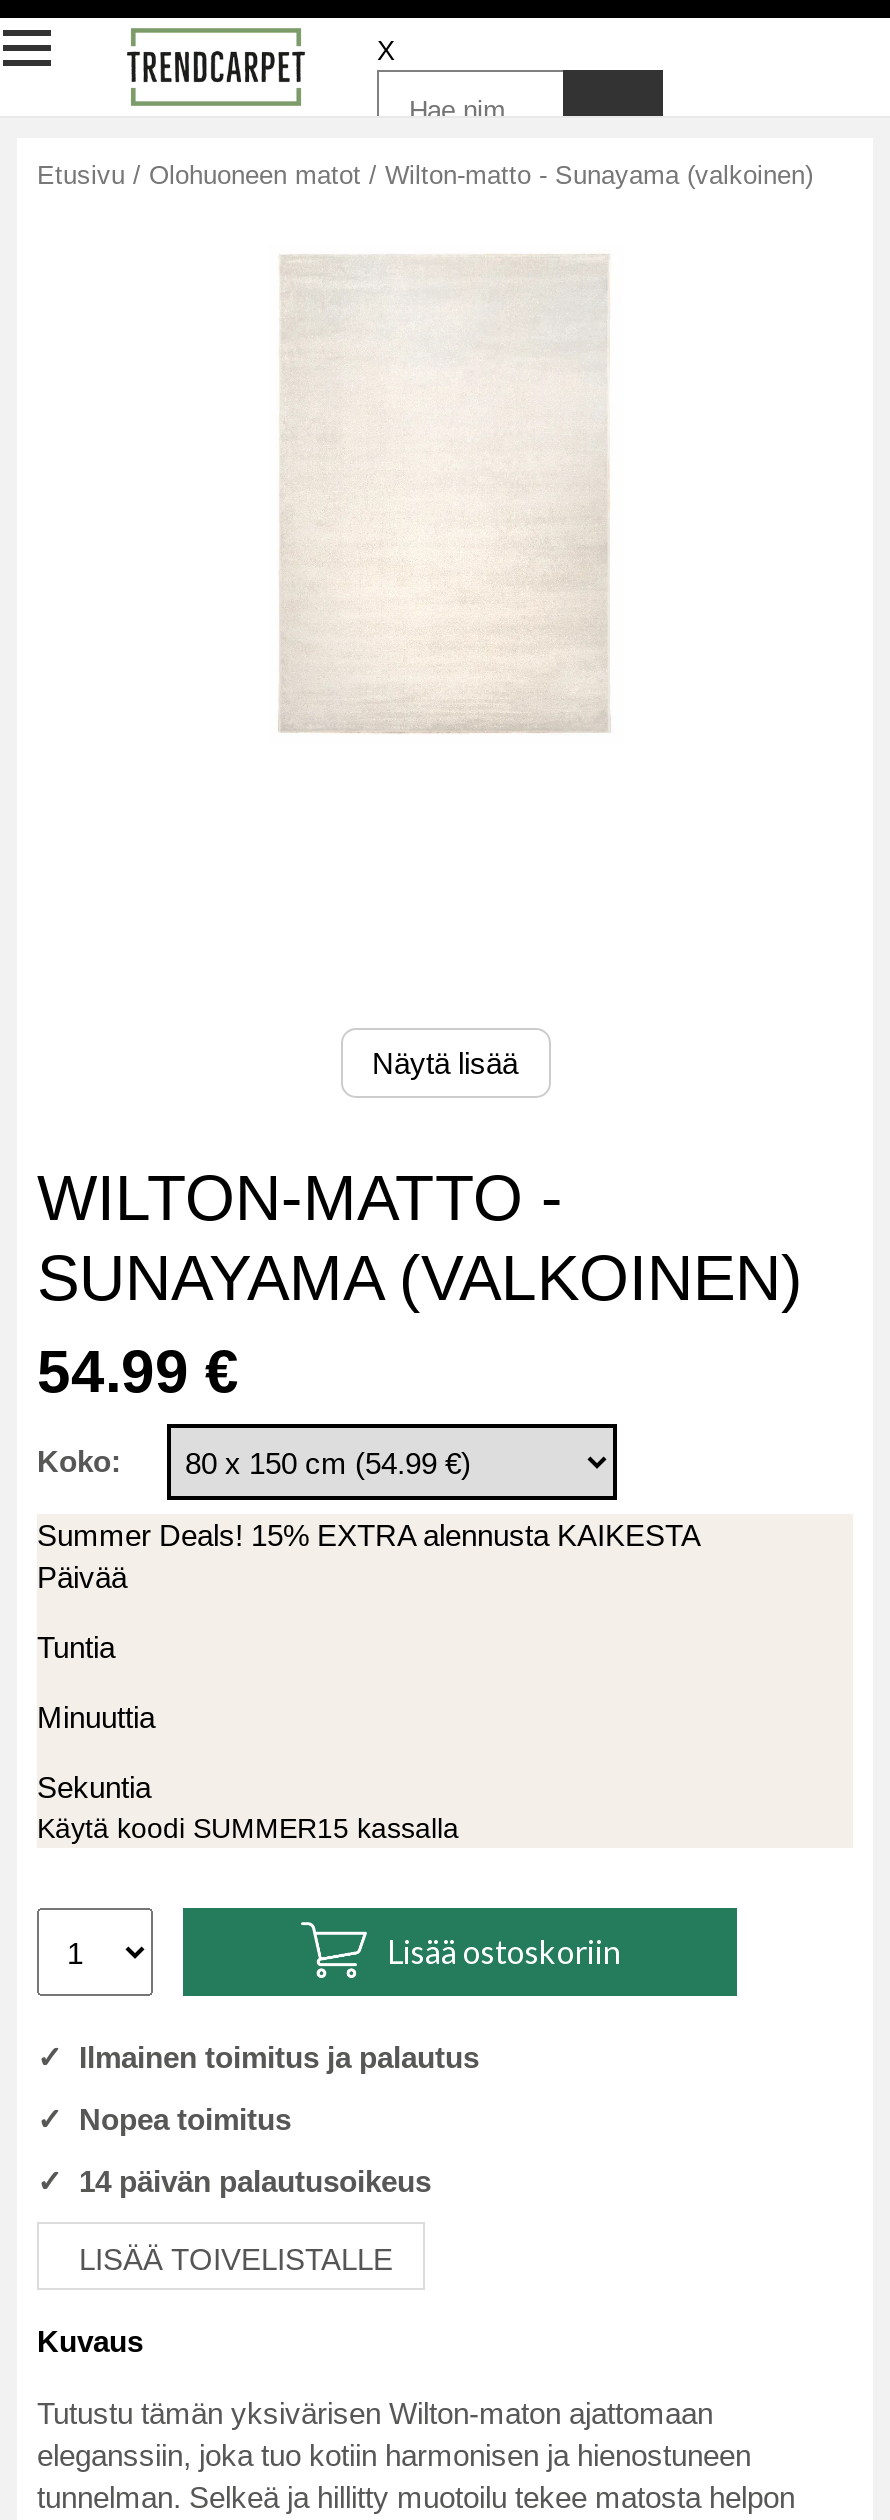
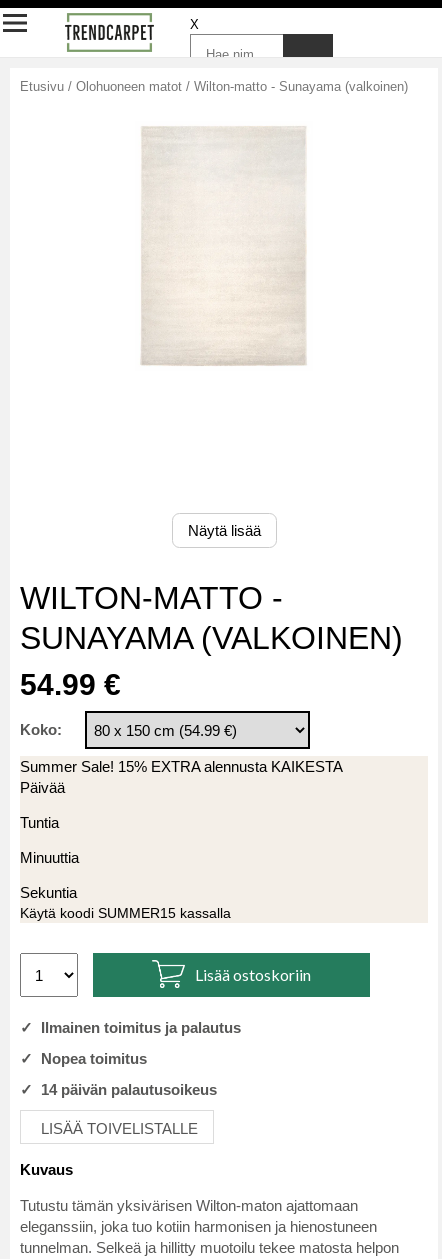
[37,1518,701,1552] Summer Deals! 15% EXTRA alennusta KAIKESTA -> [20,758,343,775] Summer Sale! 15% EXTRA alennusta KAIKESTA

